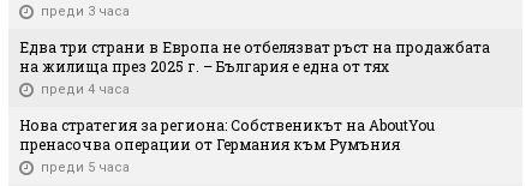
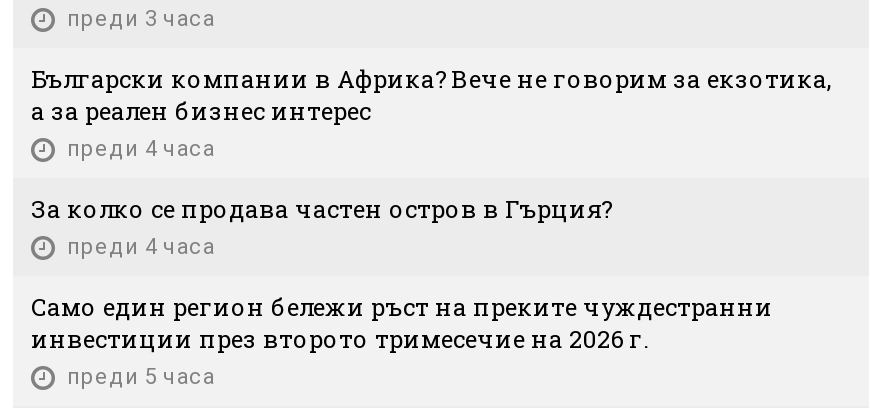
[19,38,490,76] Едва три страни в Европа не отбелязват ръст на продажбата | на жилища през 2025 г. – България е една от тях -> [31,63,833,127] Български компании в Африка? Вече не говорим за екзотика, | а за реален бизнес интерес
[19,116,435,154] Нова стратегия за региона: Собственикът на AboutYou | пренасочва операции от Германия към Румъния -> [31,193,773,355] За колко се продава частен остров в Гърция? | преди 4 часа | Само един регион бележи ръст на преките чуждестранни | инвестиции през второто тримесечие на 2026 г.

